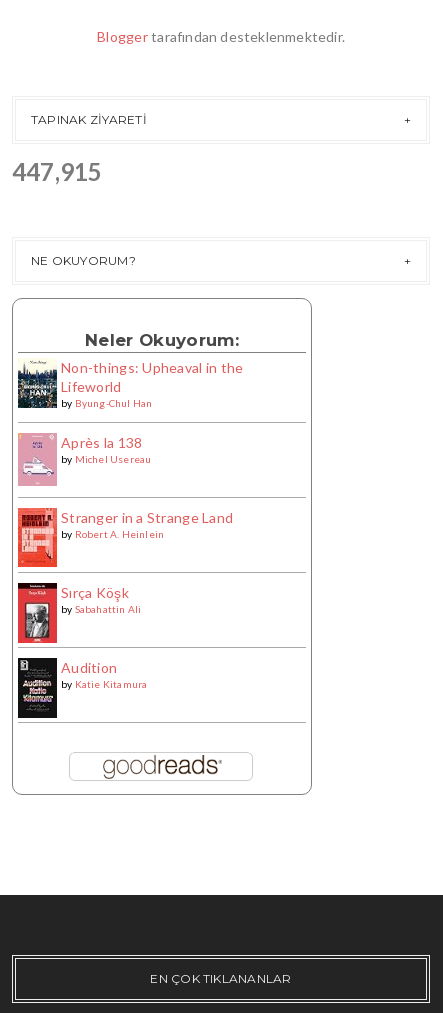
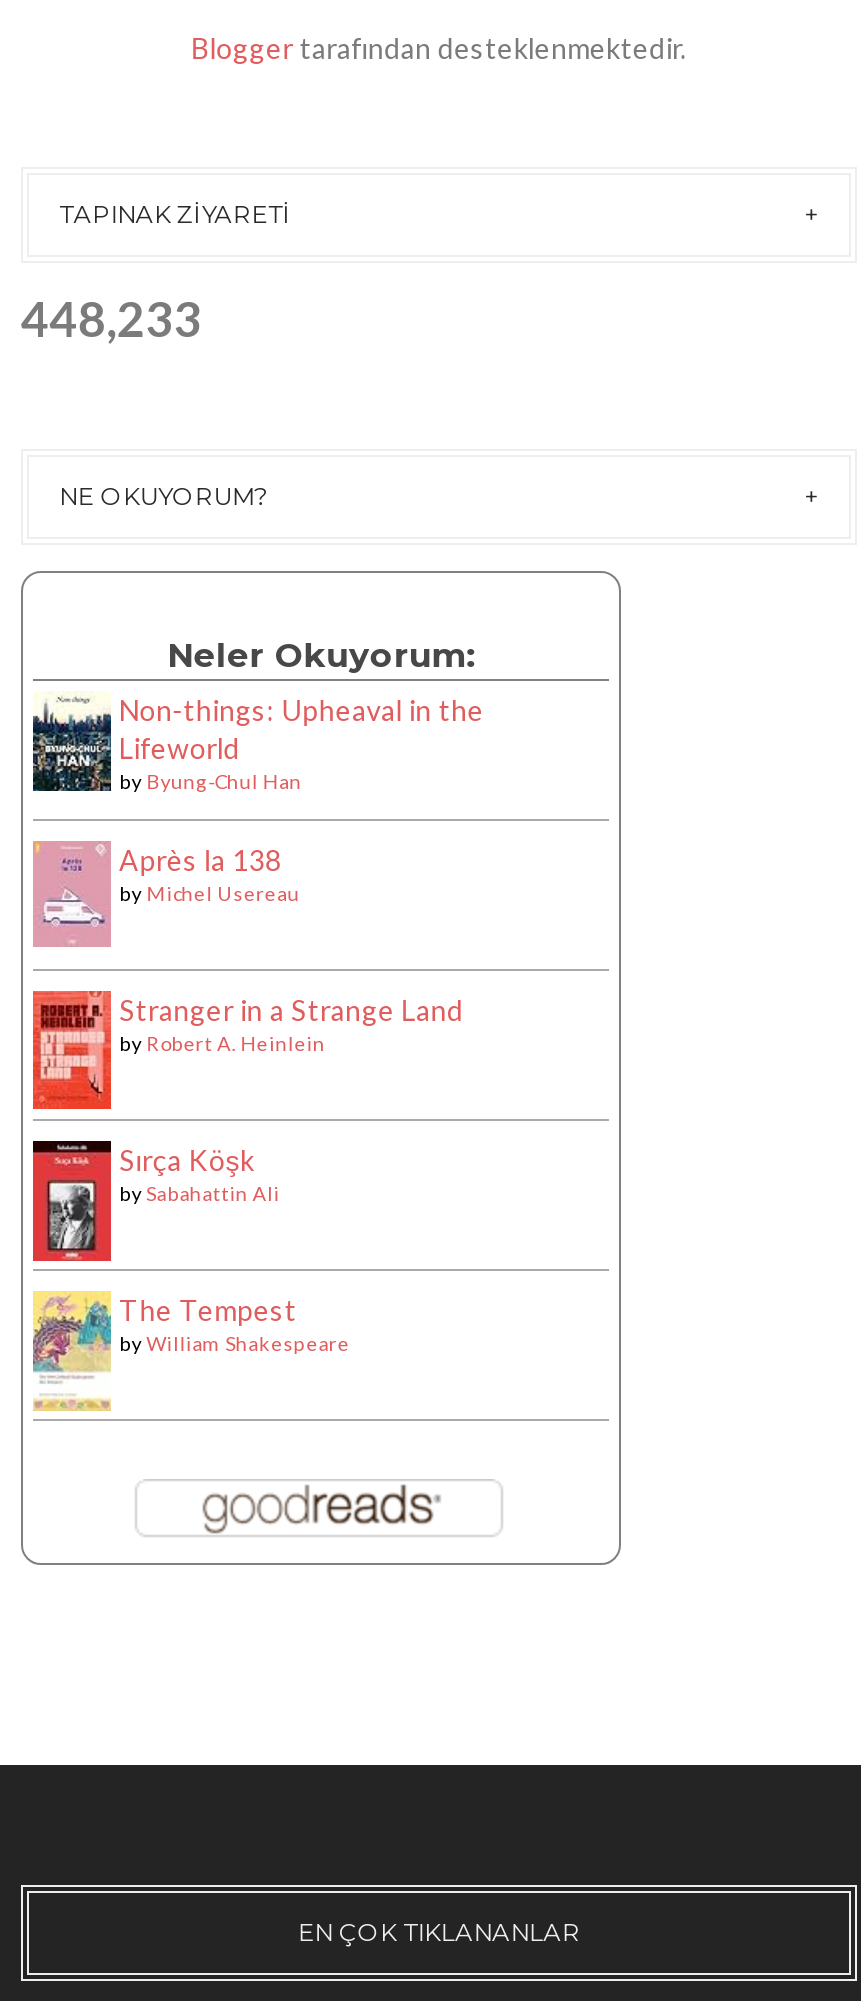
[12,157,102,186] 447,915 -> [21,290,202,348] 448,233
[17,657,147,719] [image] | Audition | by Katie Kitamura -> [31,1289,350,1413] [image] | The Tempest | by William Shakespeare

